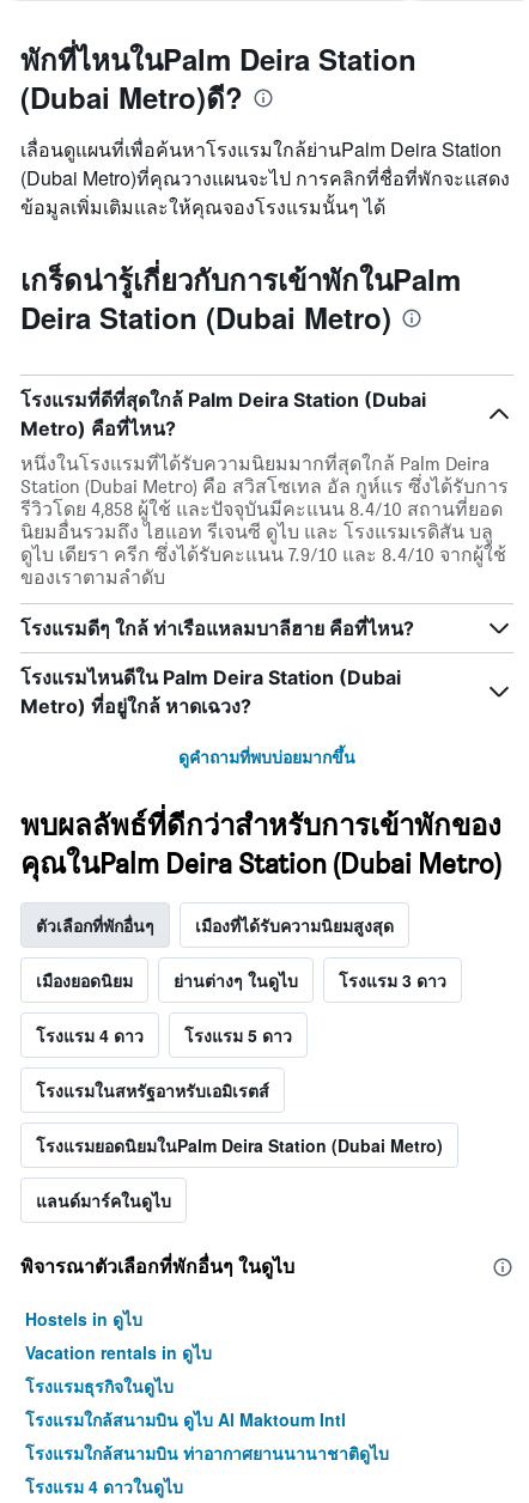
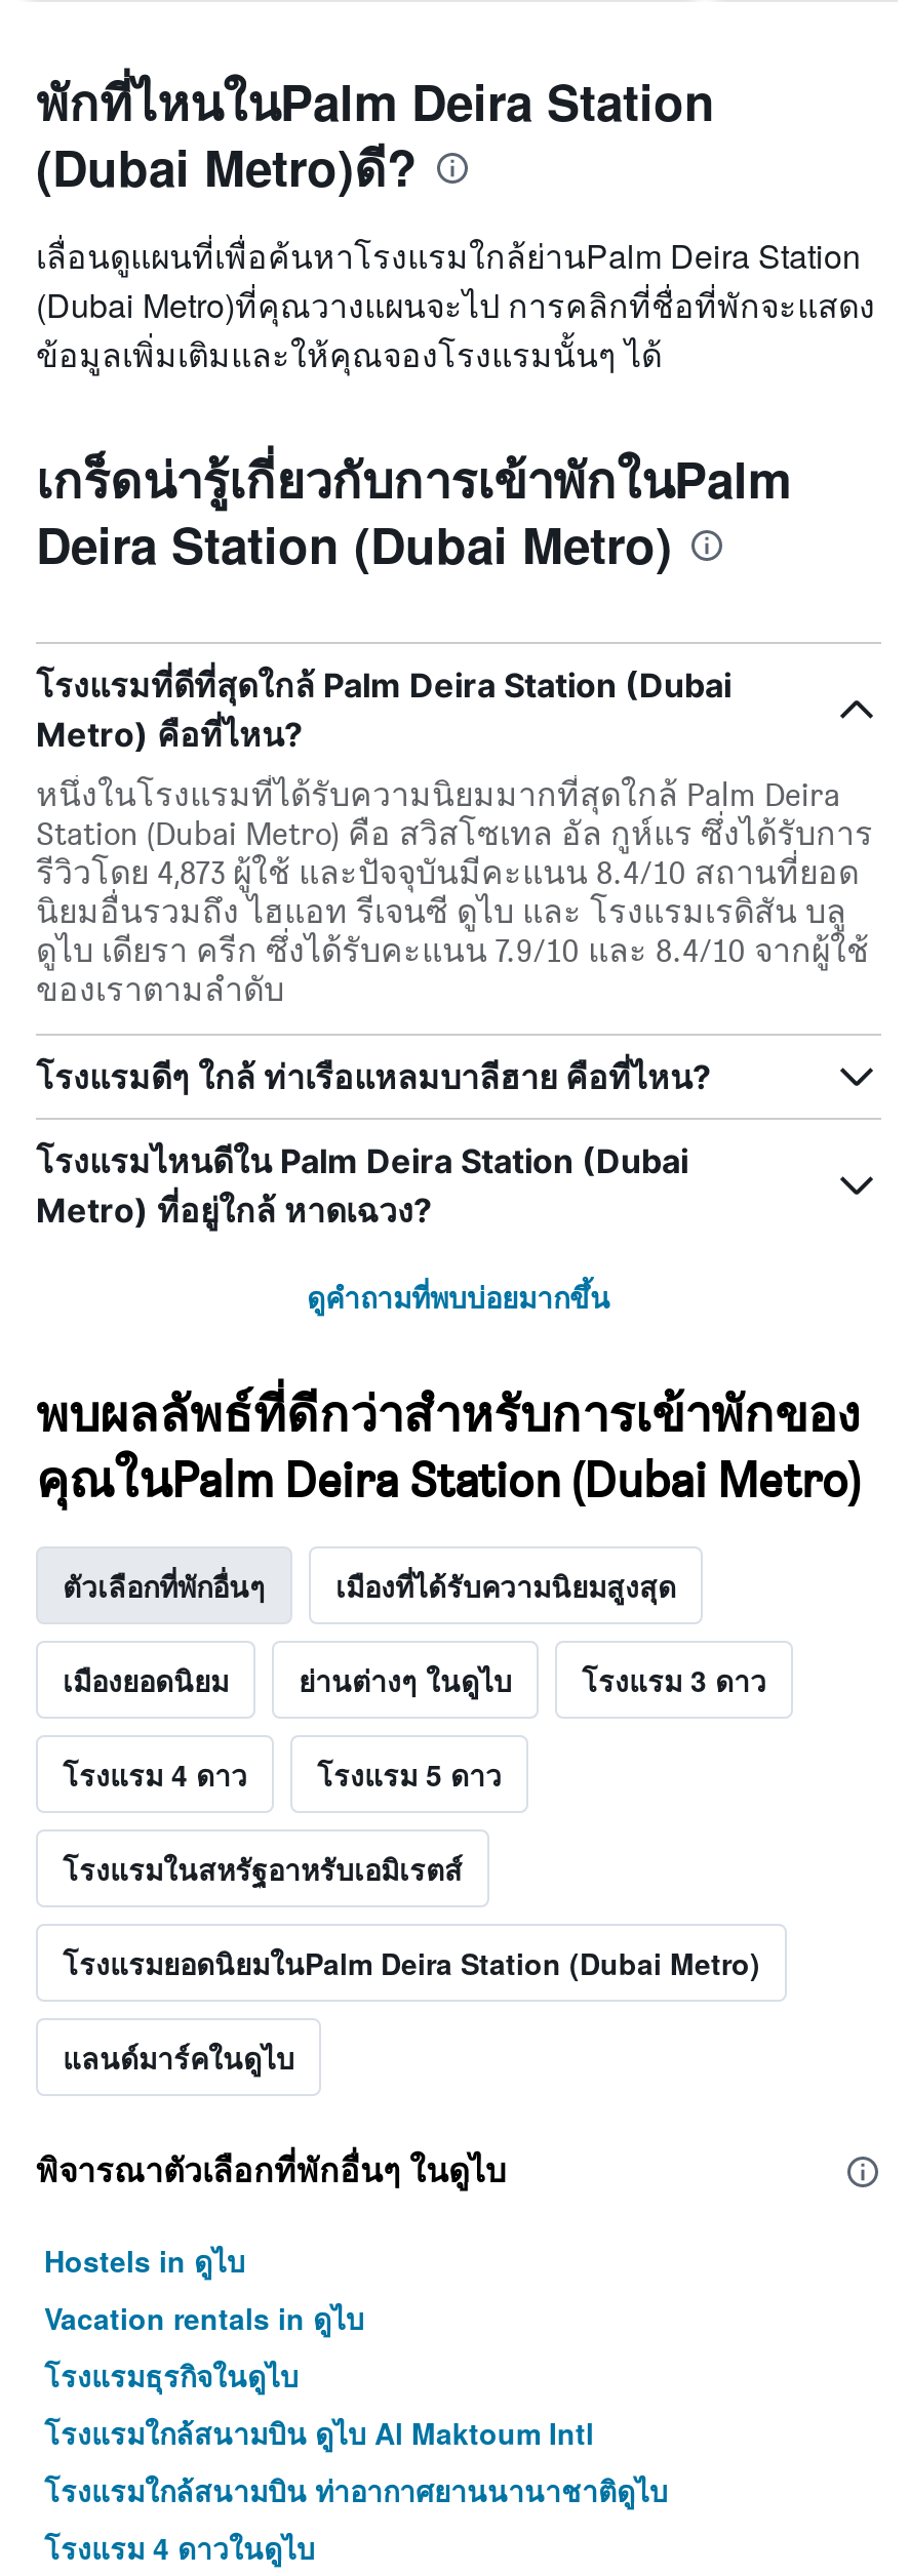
[20,498,503,521] รีวิวโดย 4,858 ผู้ใช้ และปัจจุบันมีคะแนน 8.4/10 สถานที่ยอด -> [36,854,859,893] รีวิวโดย 4,873 ผู้ใช้ และปัจจุบันมีคะแนน 8.4/10 สถานที่ยอด

